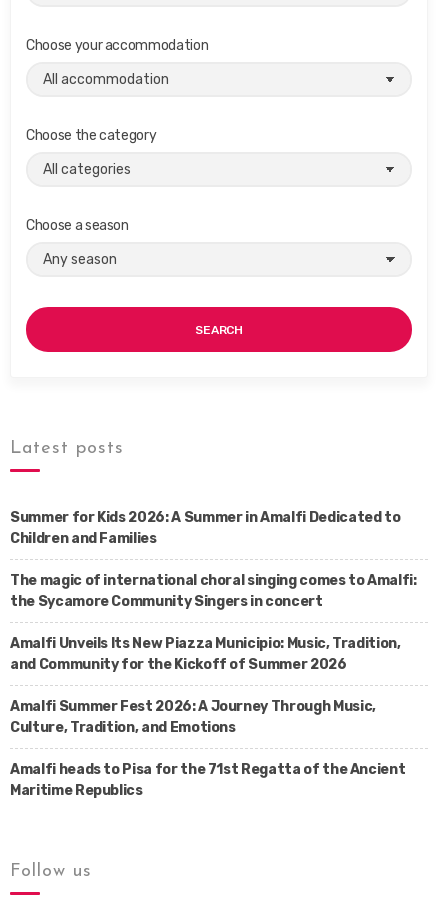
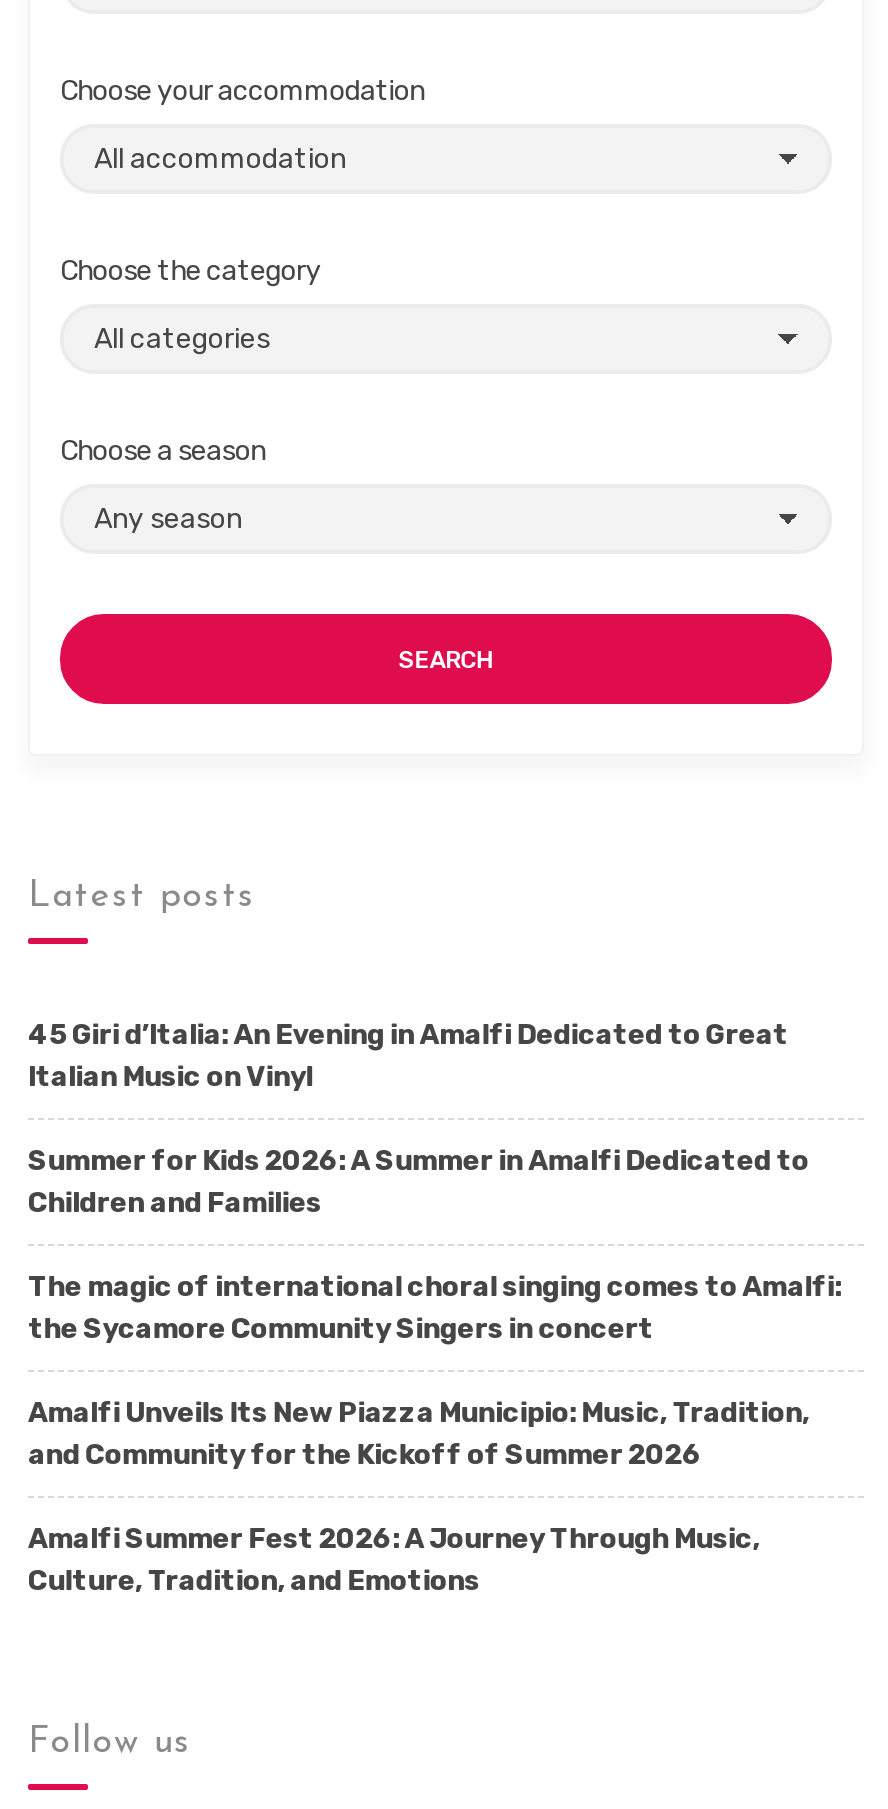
none -> [28,1018,788,1094] 45 Giri d’Italia: An Evening in Amalfi Dedicated to Great | Italian Music on Vinyl
moved [10,509,417,736] -> [28,1144,841,1598]: Summer for Kids 2026: A Summer in Amalfi Dedicated to | Children and Families | The magic of international choral singing comes to Amalfi: | the Sycamore Community Singers in concert | Amalfi Unveils Its New Piazza Municipio: Music, Tradition, | and Community for the Kickoff of Summer 2026 | Amalfi Summer Fest 2026: A Journey Through Music, | Culture, Tradition, and Emotions
[10,761,405,799] Amalfi heads to Pisa for the 71st Regatta of the Ancient | Maritime Republics -> none

